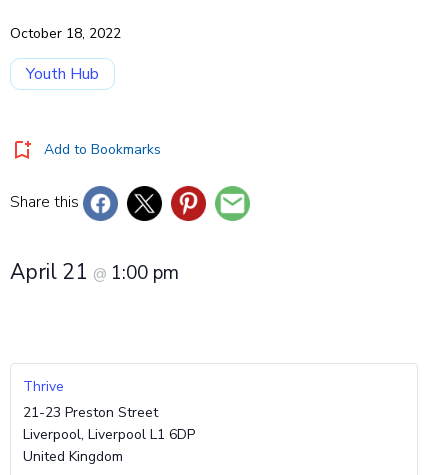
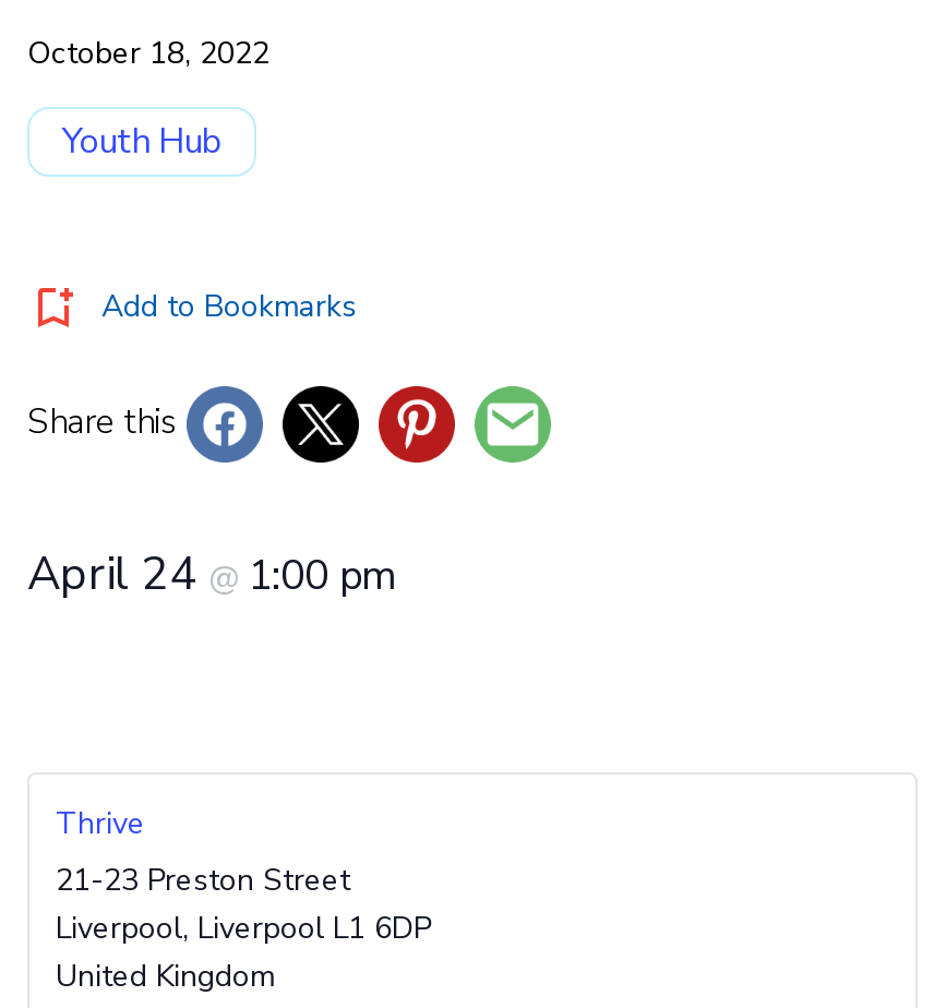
[10,257,179,285] April 21 @ 1:00 pm -> [27,542,396,603] April 24 @ 1:00 pm

